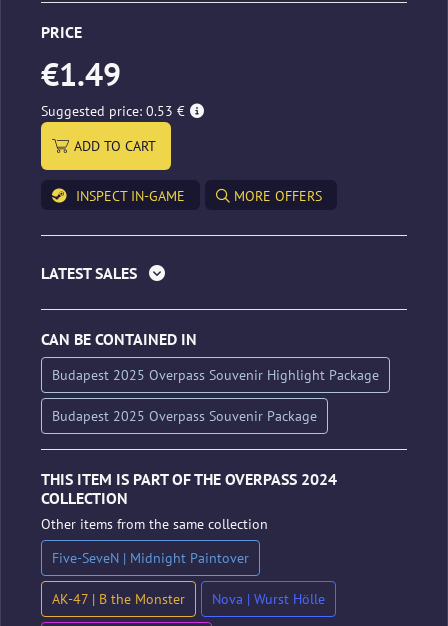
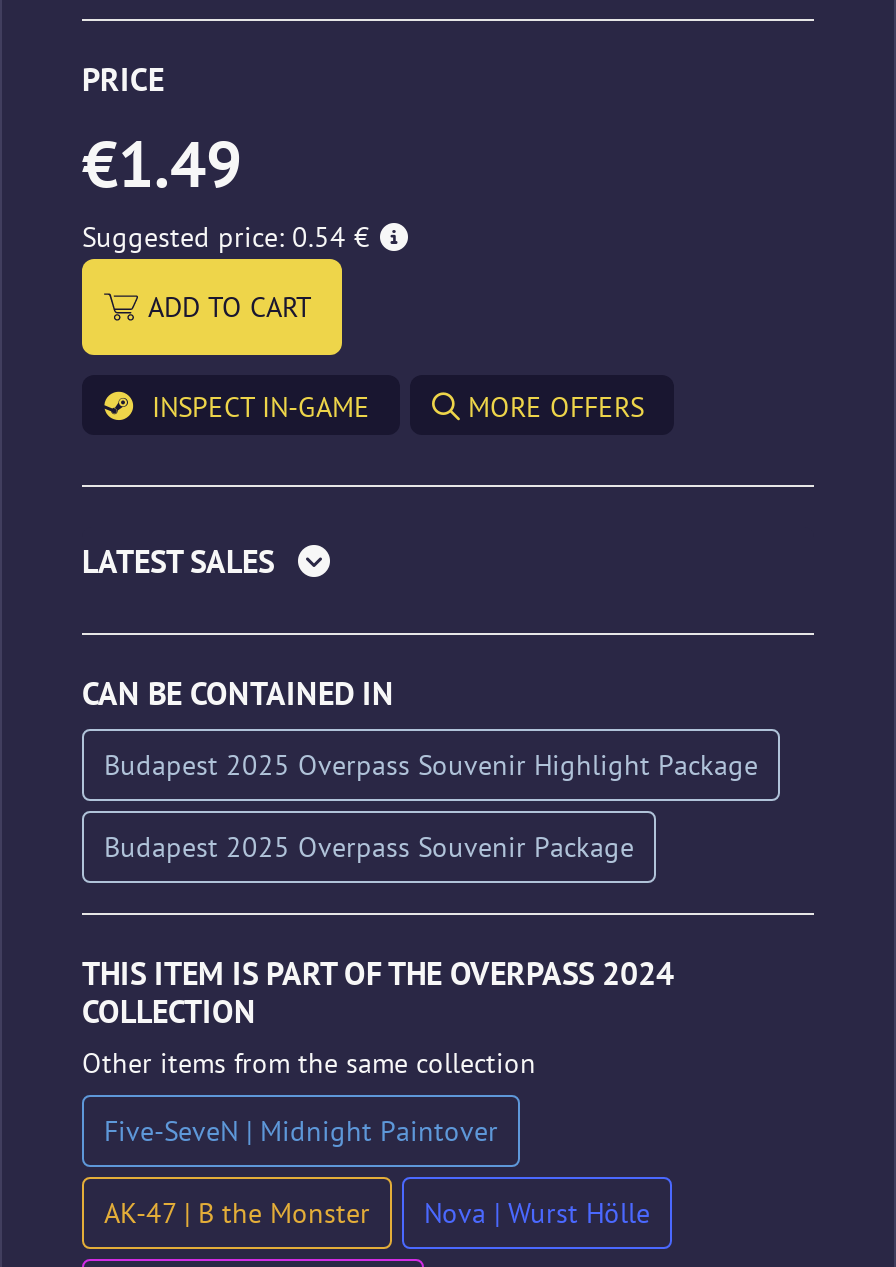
[41,102,185,120] Suggested price: 0.53 € -> [82,220,370,256] Suggested price: 0.54 €

